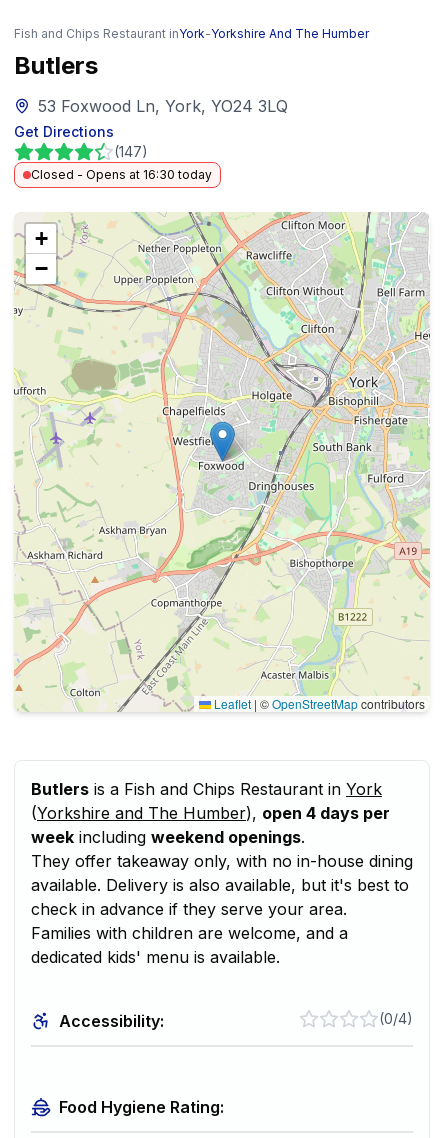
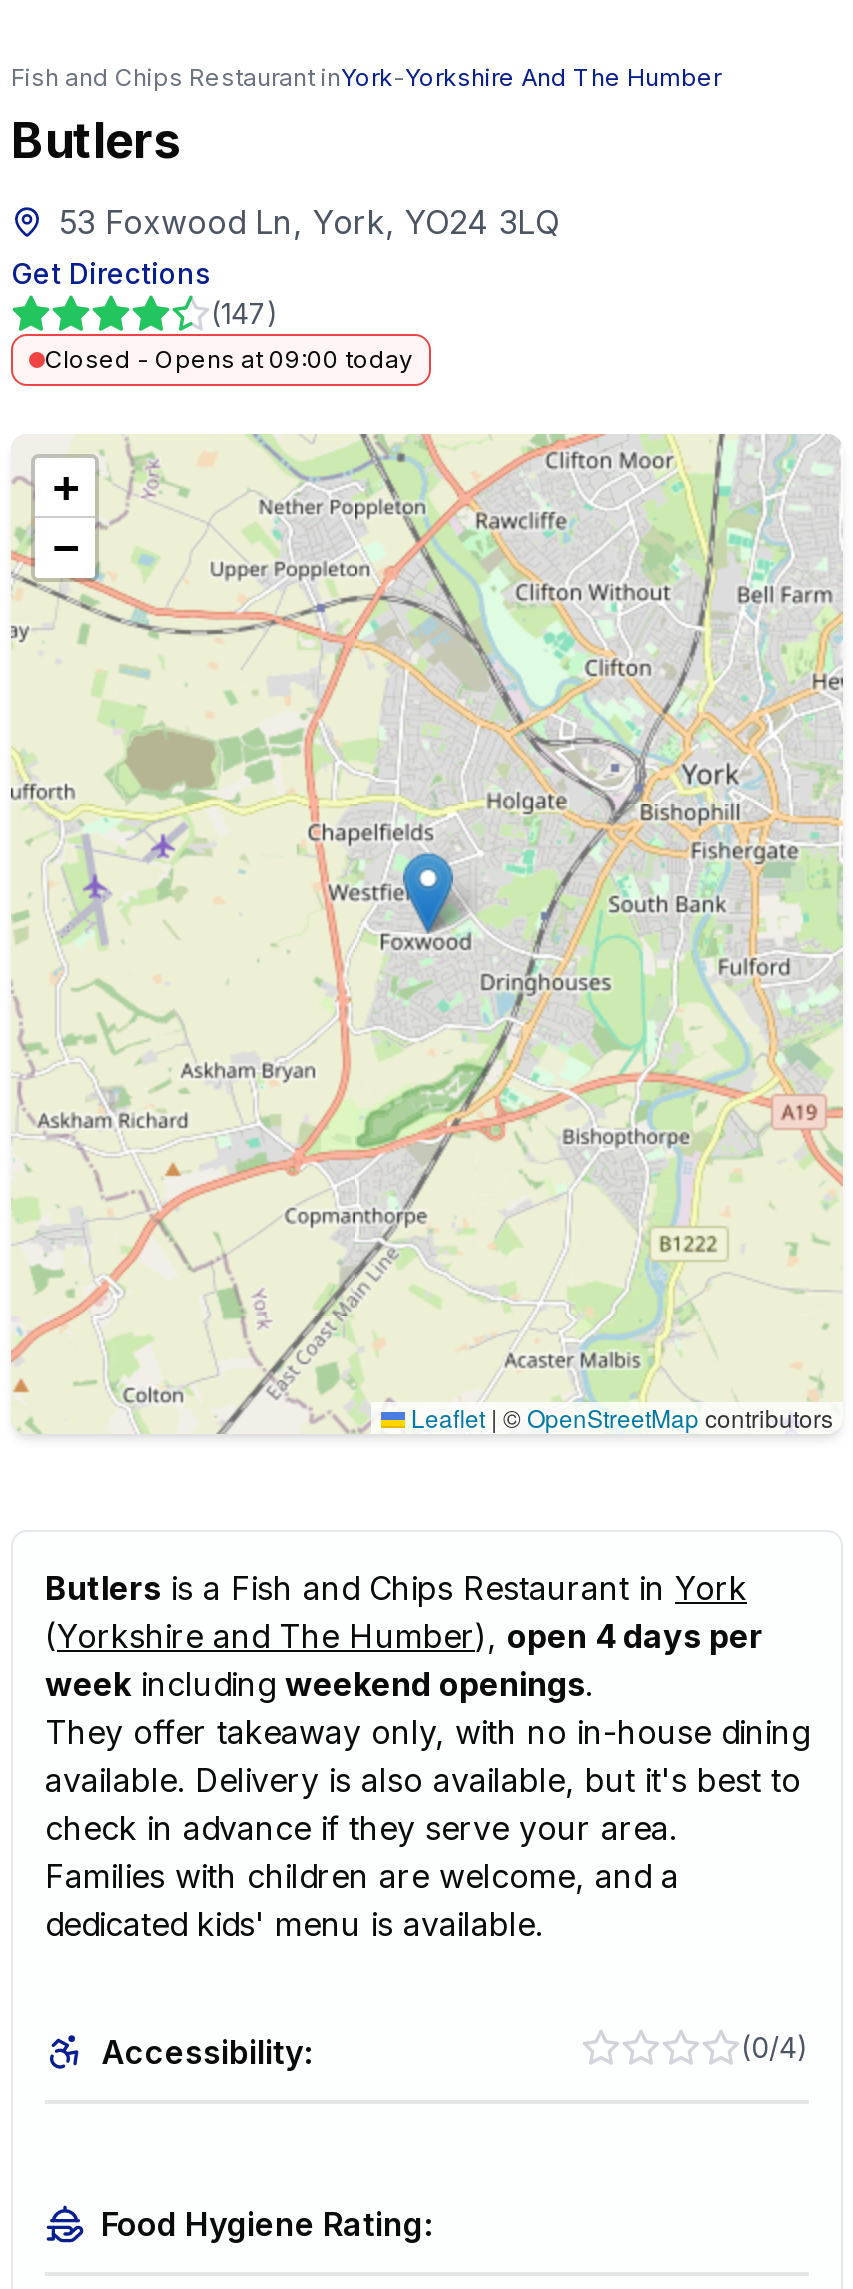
[31,167,212,182] Closed - Opens at 16:30 today -> [45,344,413,374] Closed - Opens at 09:00 today

